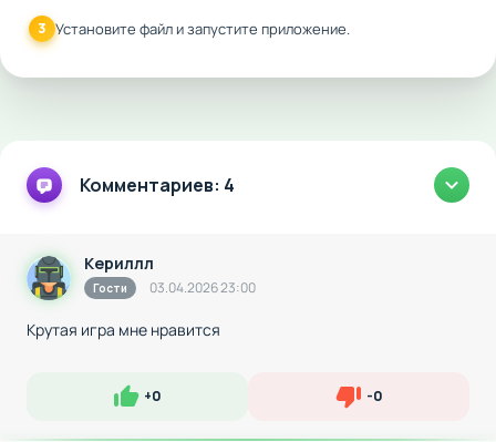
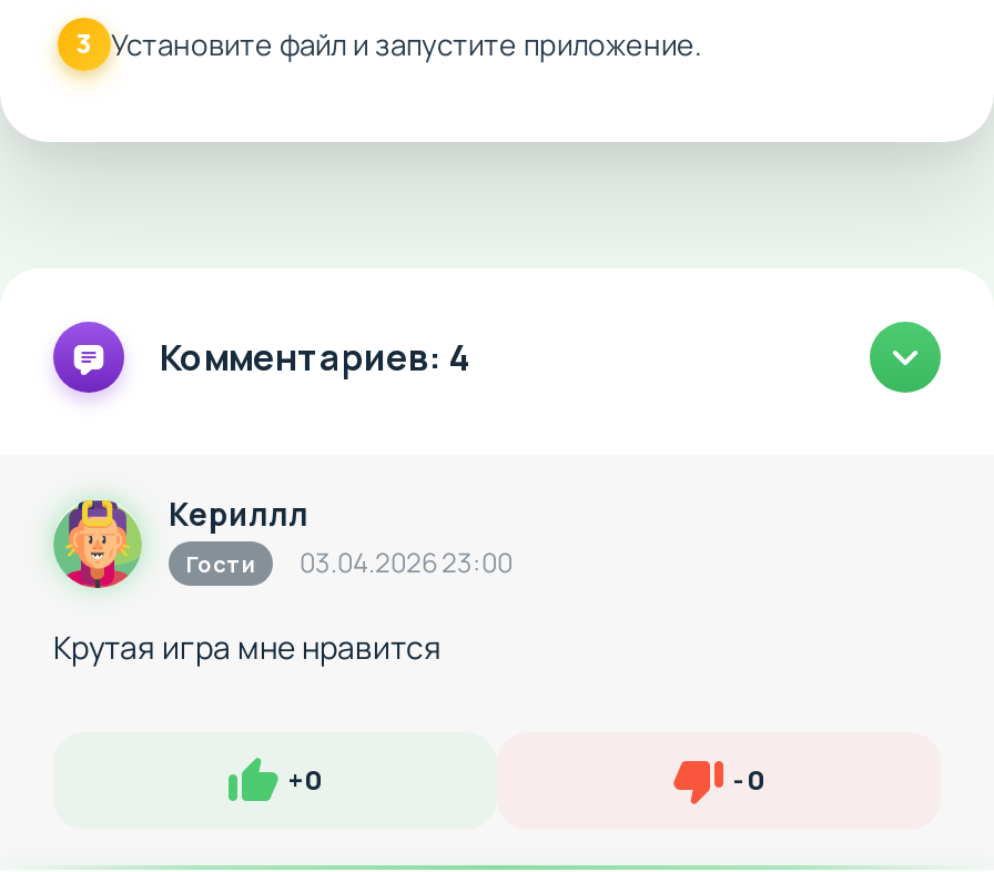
[27,256,71,301] [image] -> [51,499,144,590] [image]

